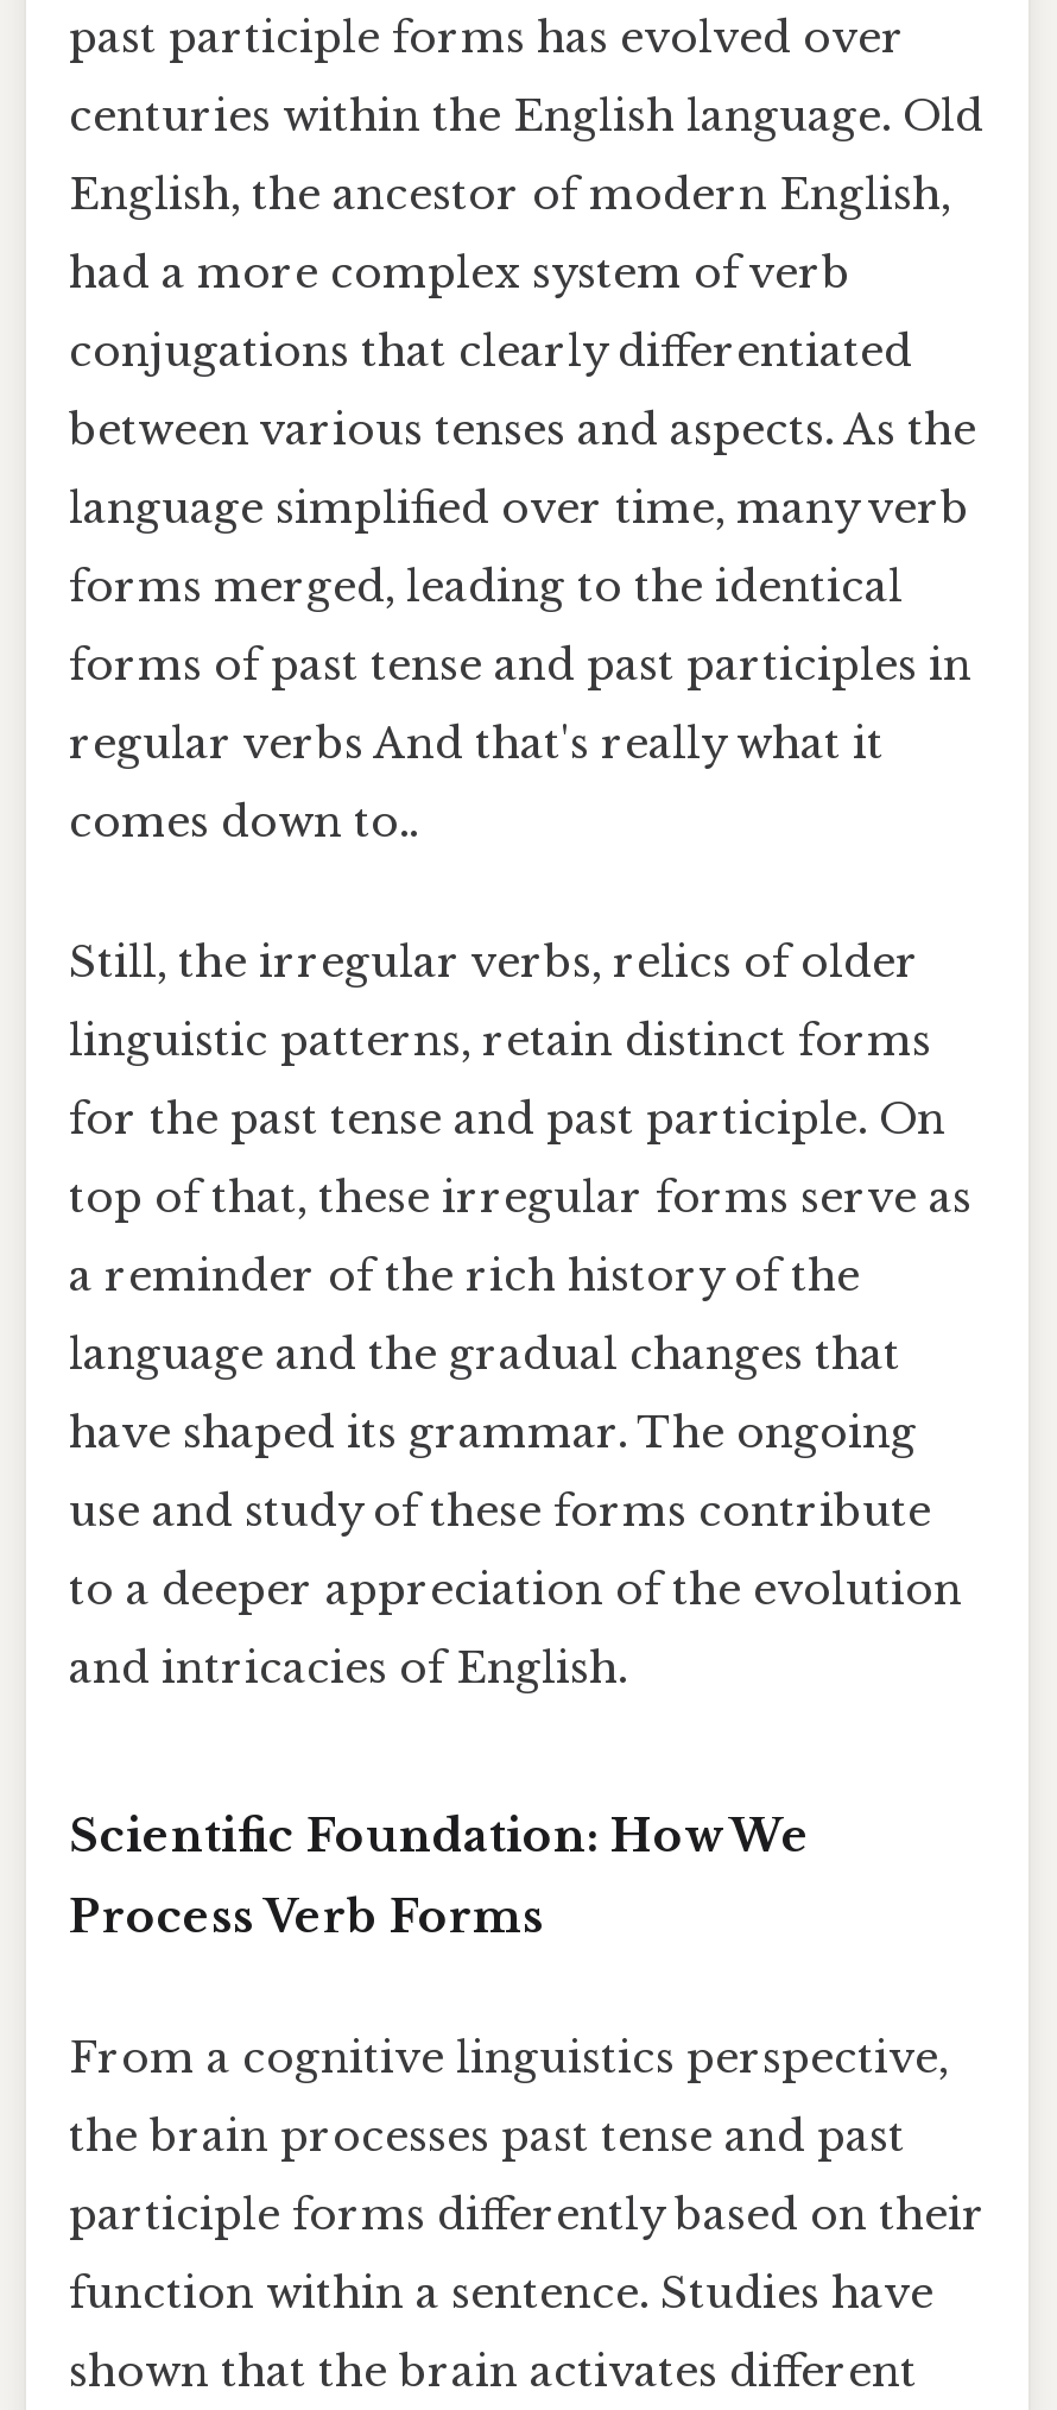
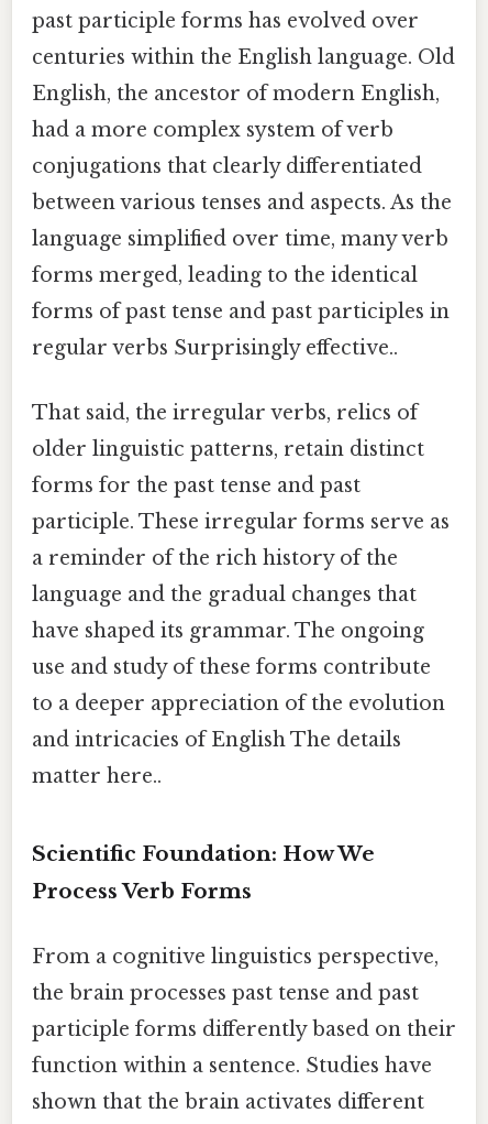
[69,718,971,1225] regular verbs And that's really what it | comes down to.. | Still, the irregular verbs, relics of older | linguistic patterns, retain distinct forms | for the past tense and past participle. On | top of that, these irregular forms serve as -> [32,336,450,534] regular verbs Surprisingly effective.. | That said, the irregular verbs, relics of | older linguistic patterns, retain distinct | forms for the past tense and past | participle. These irregular forms serve as
moved [69,1251,962,1617] -> [32,546,445,716]: a reminder of the rich history of the | language and the gradual changes that | have shaped its grammar. The ongoing | use and study of these forms contribute | to a deeper appreciation of the evolution
[69,1643,627,1695] and intricacies of English. -> [32,728,401,789] and intricacies of English The details | matter here..

